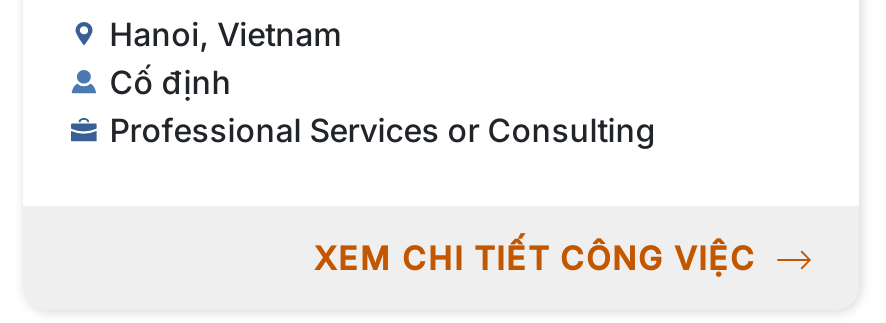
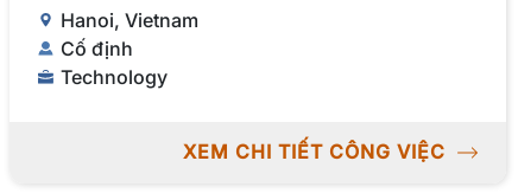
[109,110,655,150] Professional Services or Consulting -> [61,65,168,89] Technology

